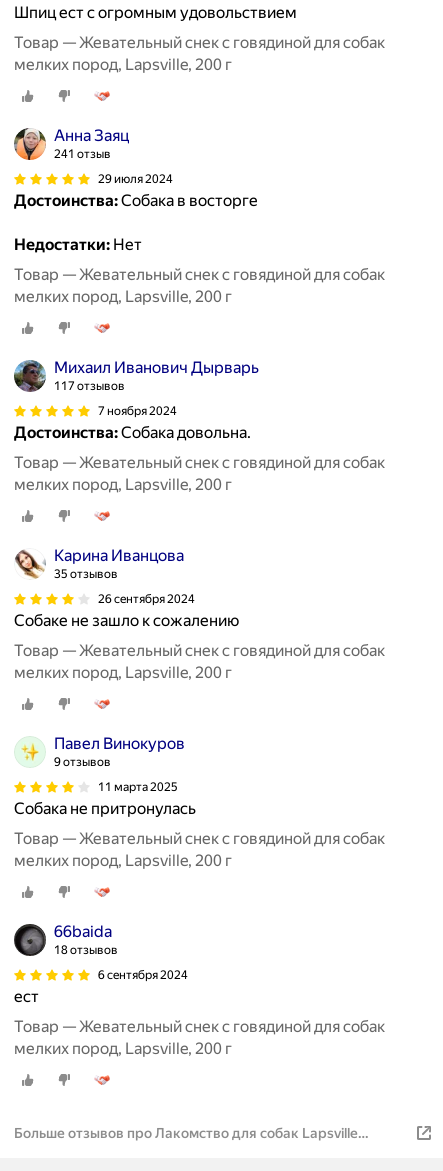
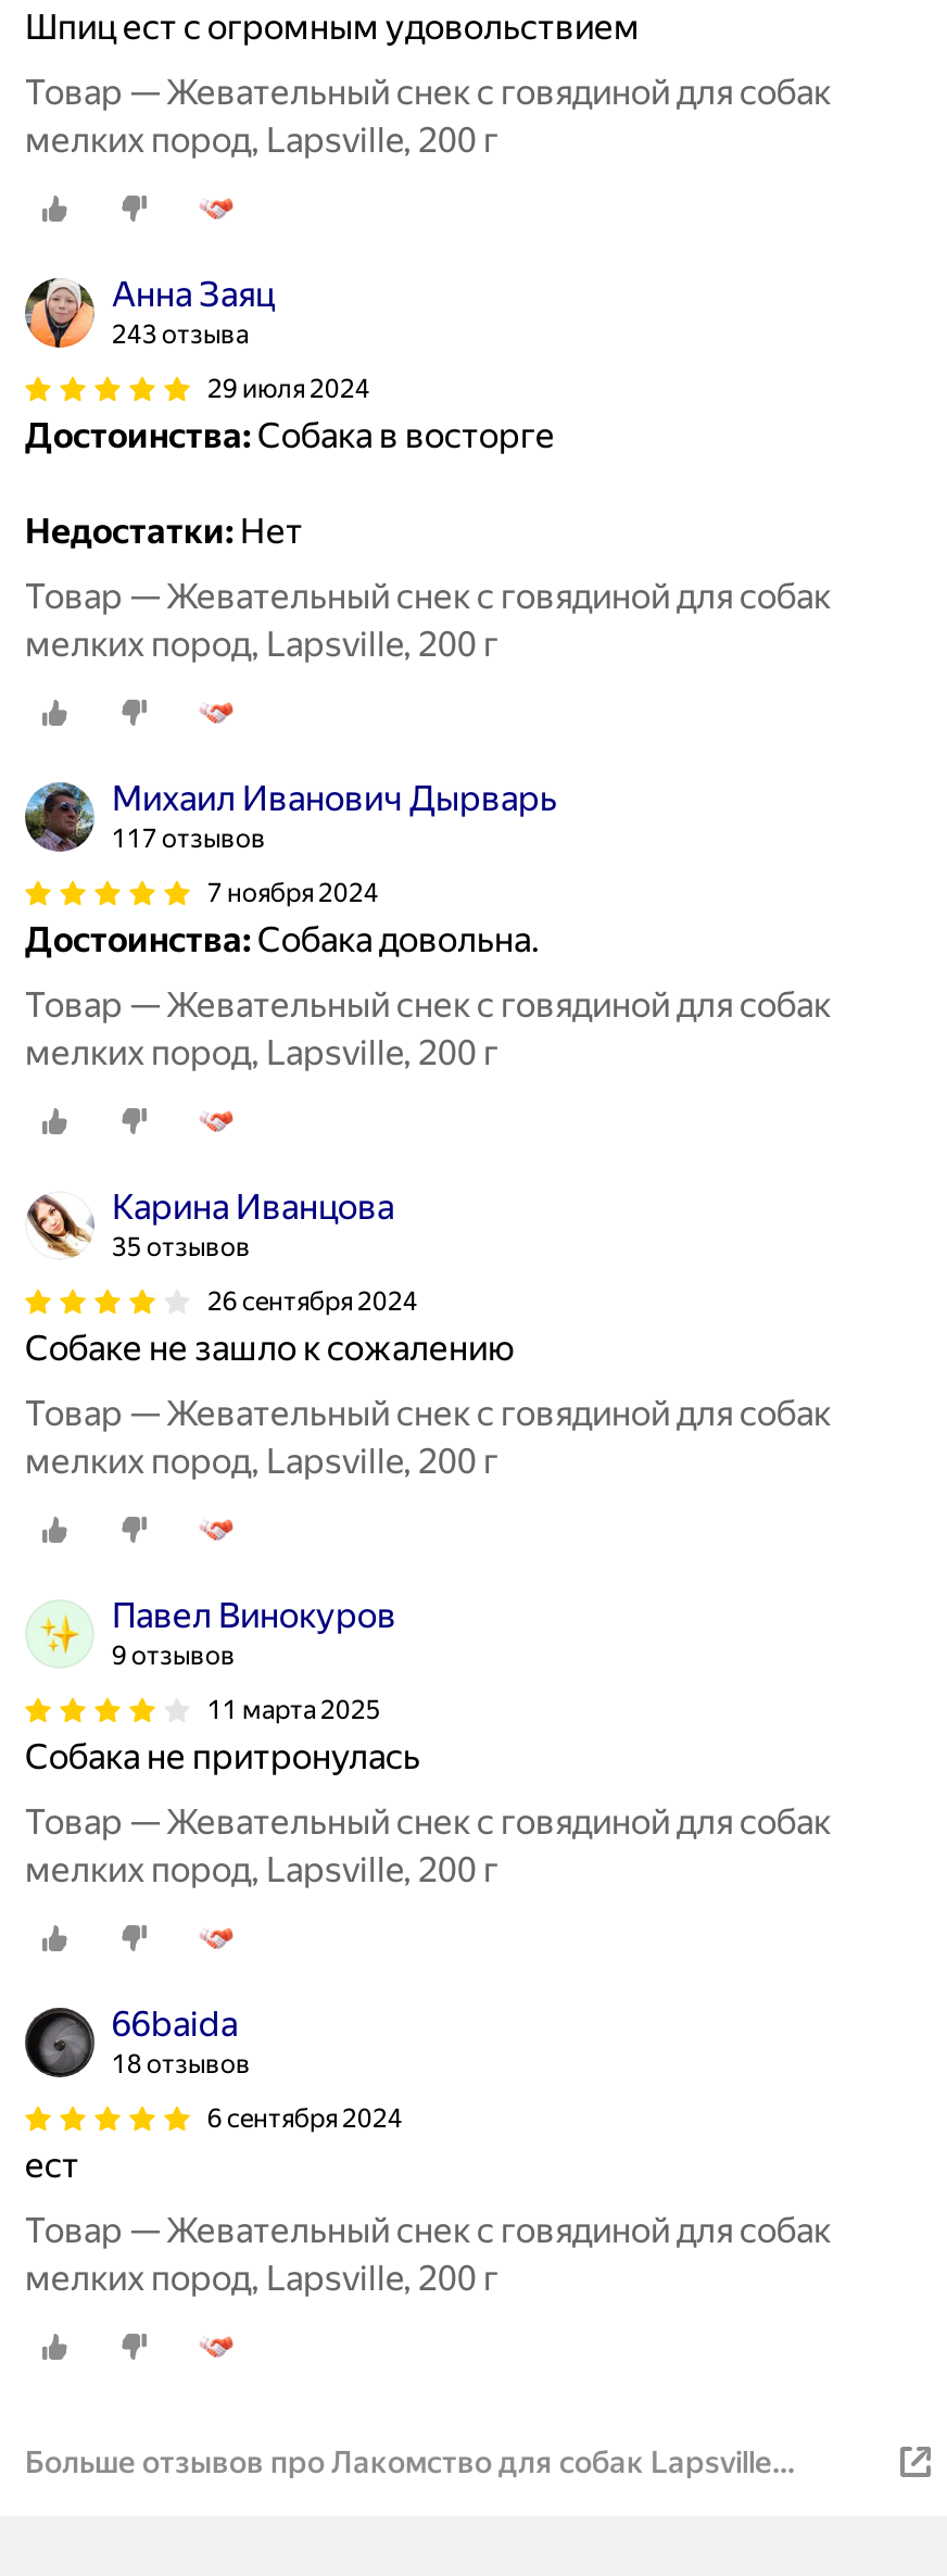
[54,147,111,161] 241 отзыв -> [112,320,249,350] 243 отзыва

